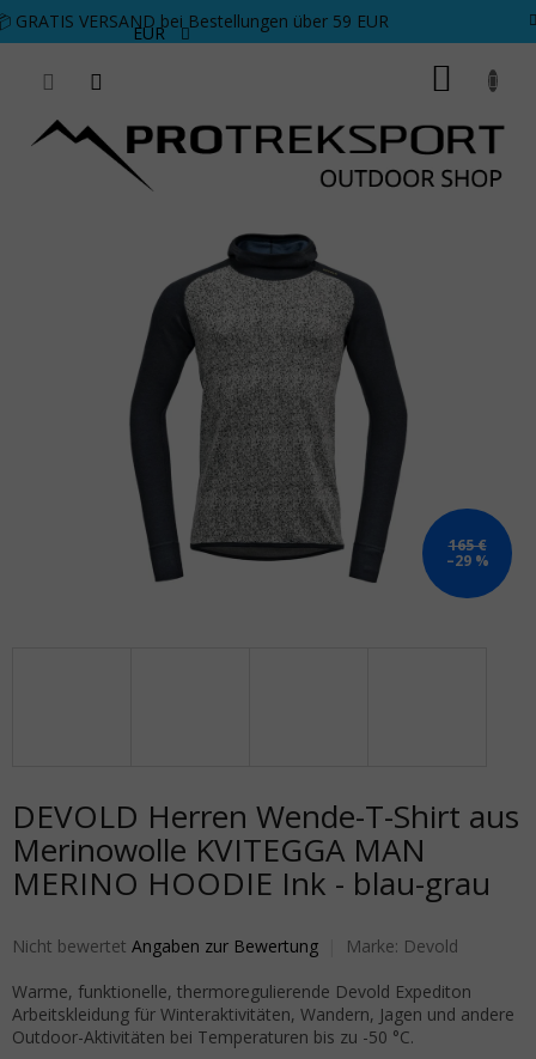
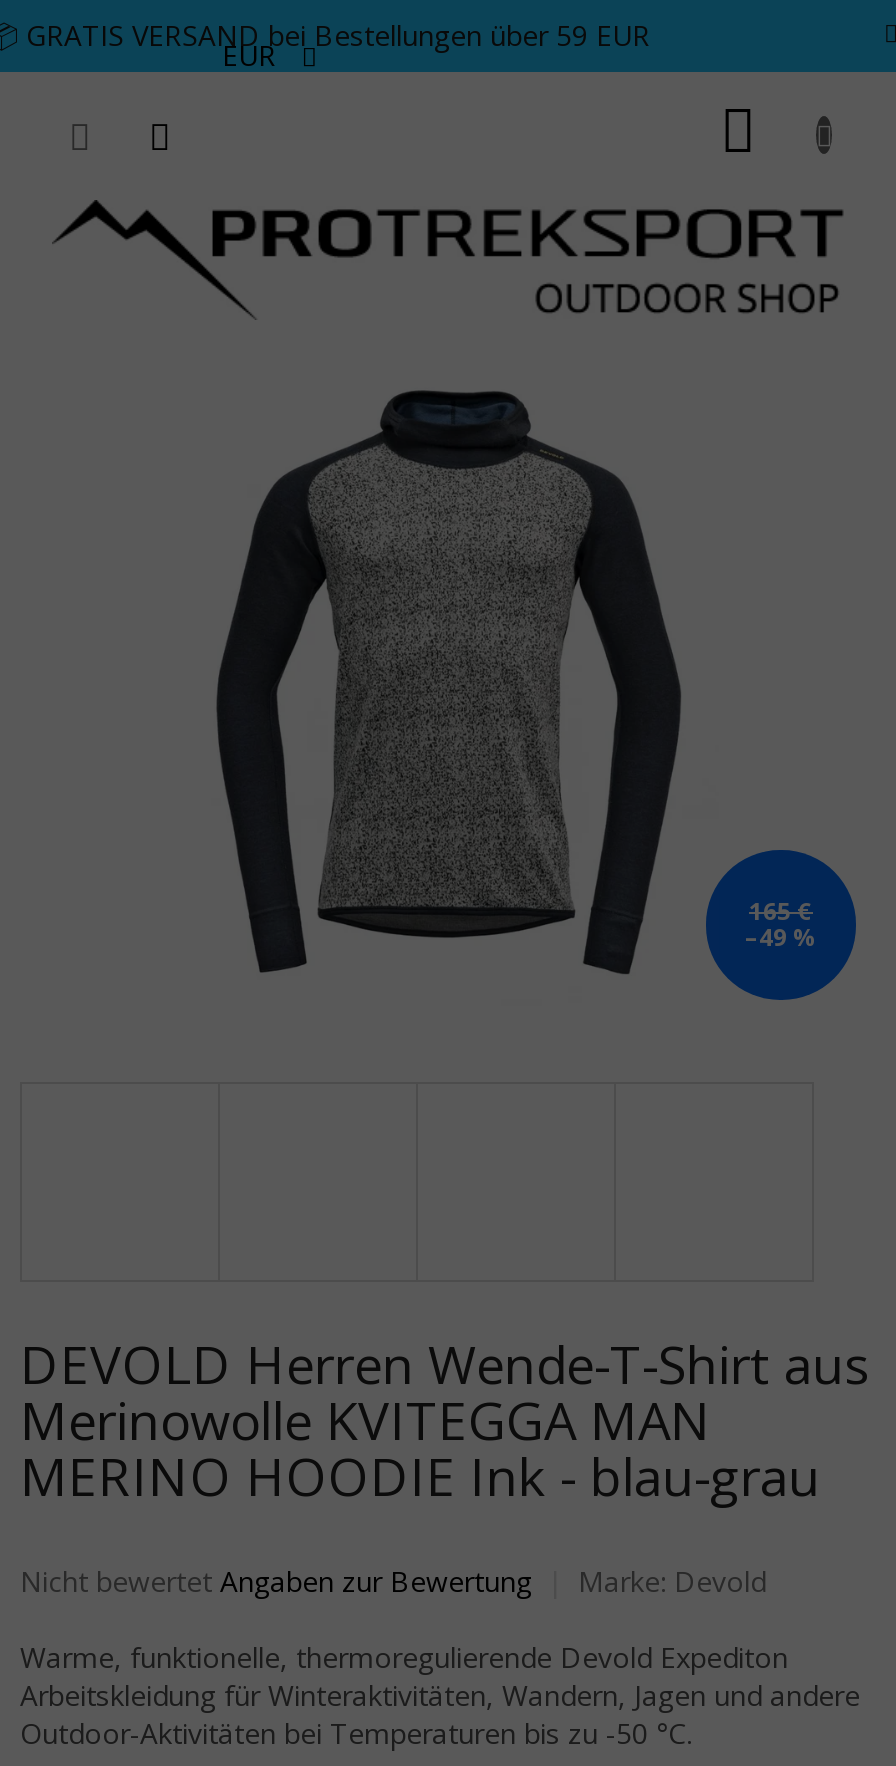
[446,551,489,571] –29 % -> [745,920,817,954] –49 %

